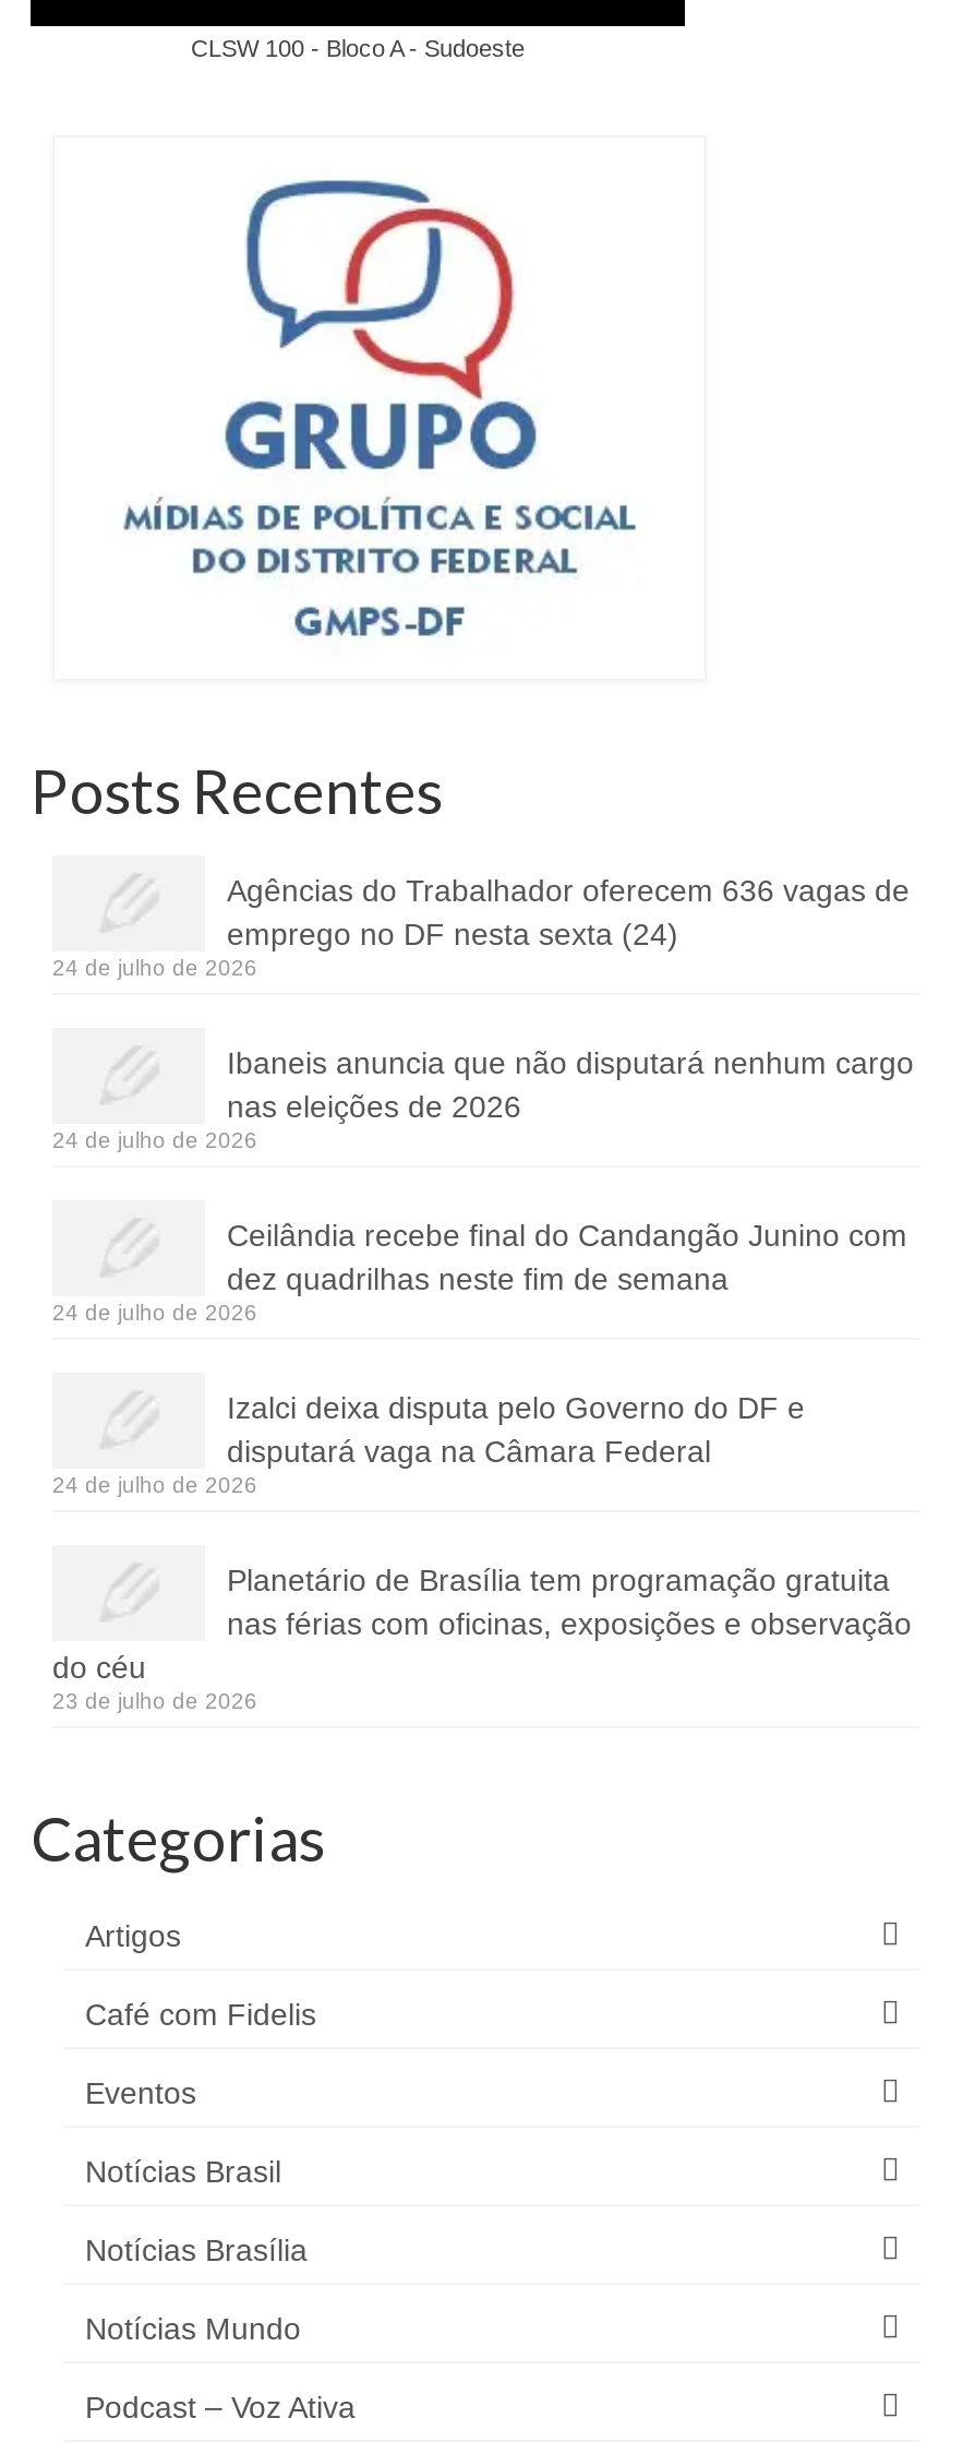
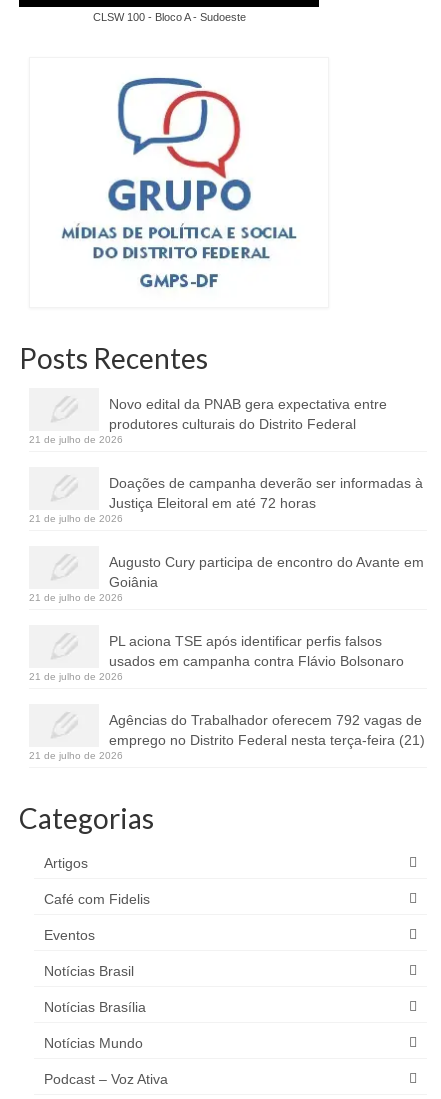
[52,873,910,980] Agências do Trabalhador oferecem 636 vagas de | emprego no DF nesta sexta (24) | 24 de julho de 2026 -> [29,396,387,445] Novo edital da PNAB gera expectativa entre | produtores culturais do Distrito Federal | 21 de julho de 2026
[52,1046,914,1152] Ibaneis anuncia que não disputará nenhum cargo | nas eleições de 2026 | 24 de julho de 2026 -> [29,475,423,524] Doações de campanha deverão ser informadas à | Justiça Eleitoral em até 72 horas | 21 de julho de 2026
[52,1218,907,1325] Ceilândia recebe final do Candangão Junino com | dez quadrilhas neste fim de semana | 24 de julho de 2026 -> [29,554,424,603] Augusto Cury participa de encontro do Avante em | Goiânia | 21 de julho de 2026
[52,1390,805,1497] Izalci deixa disputa pelo Governo do DF e | disputará vaga na Câmara Federal | 24 de julho de 2026 -> [29,633,404,682] PL aciona TSE após identificar perfis falsos | usados em campanha contra Flávio Bolsonaro | 21 de julho de 2026
[52,1563,912,1713] Planetário de Brasília tem programação gratuita | nas férias com oficinas, exposições e observação | do céu | 23 de julho de 2026 -> [29,712,425,761] Agências do Trabalhador oferecem 792 vagas de | emprego no Distrito Federal nesta terça-feira (21) | 21 de julho de 2026

